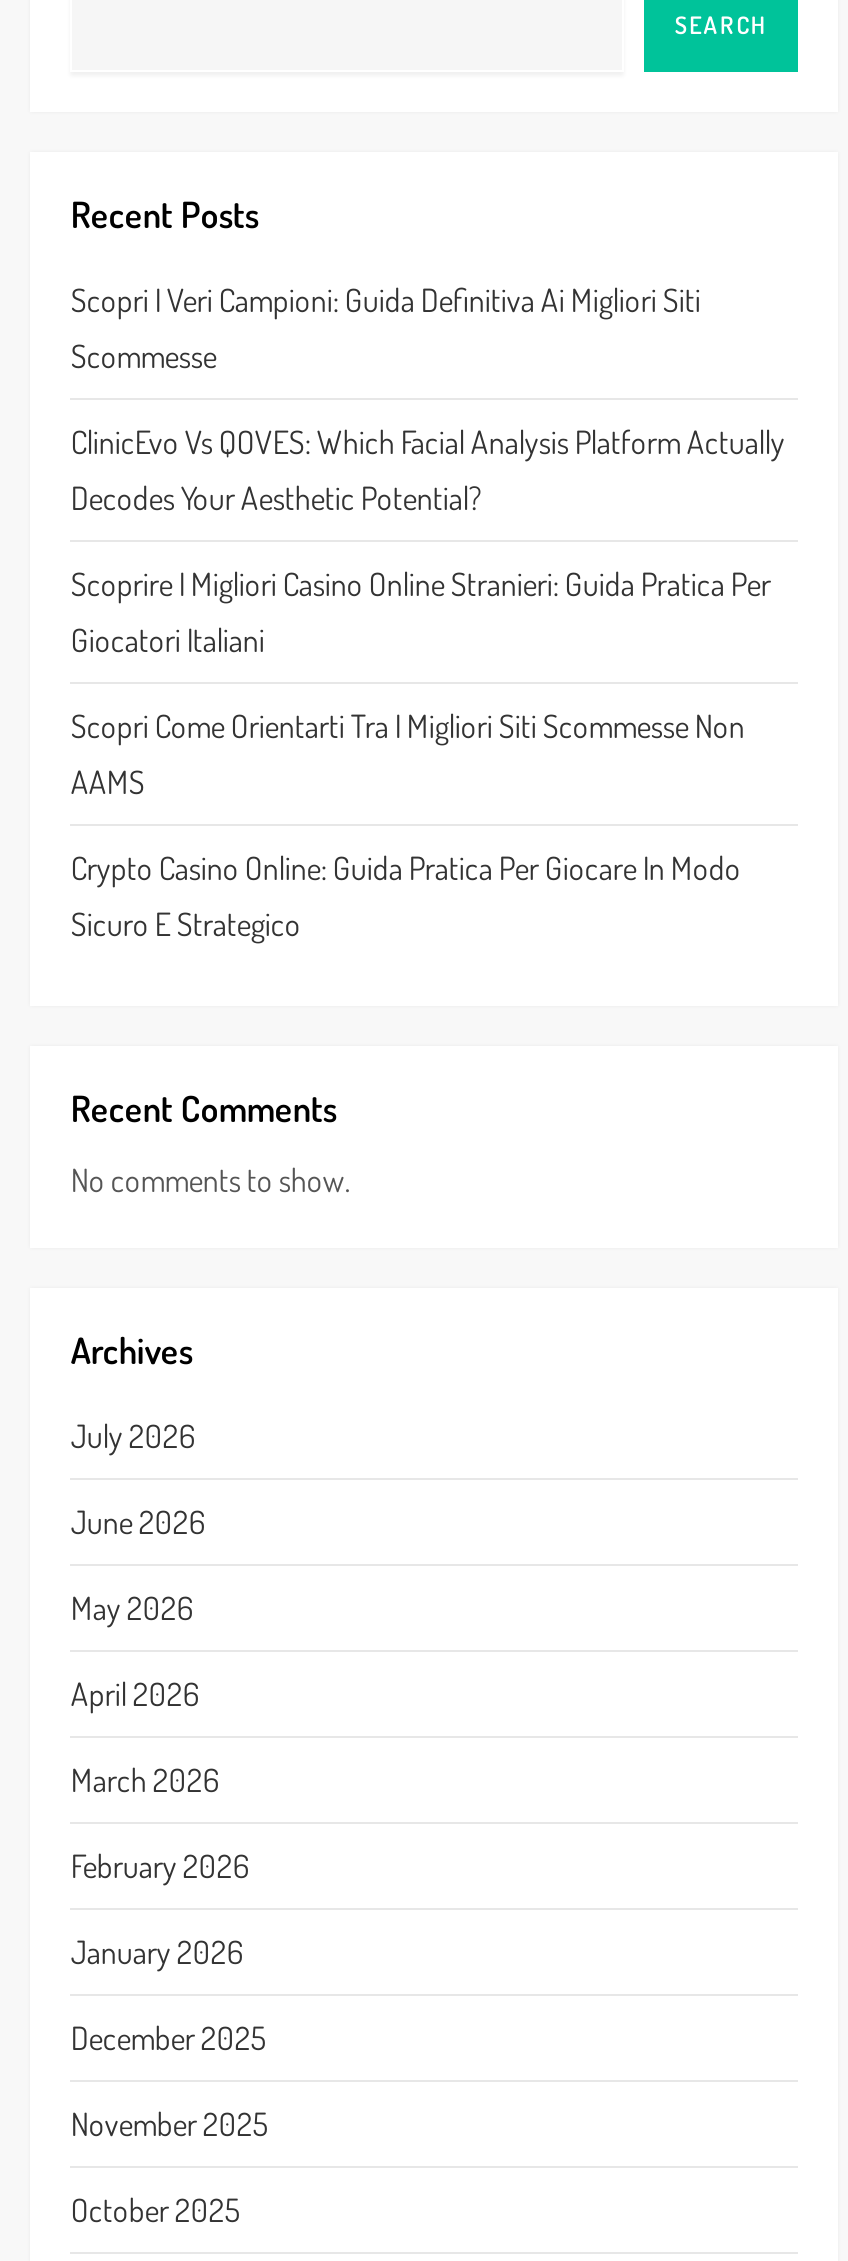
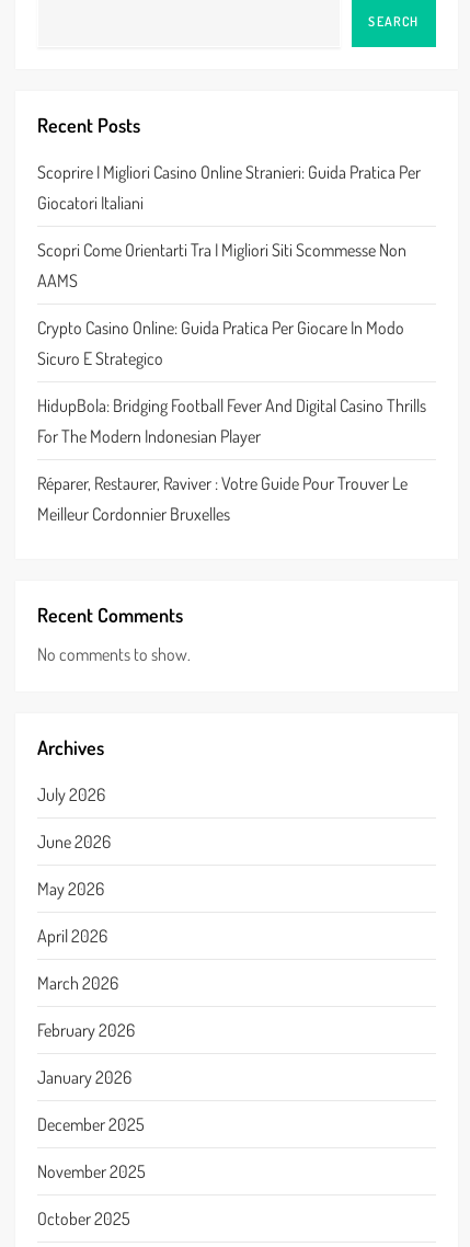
[71,280,785,518] Scopri I Veri Campioni: Guida Definitiva Ai Migliori Siti | Scommesse | ClinicEvo Vs QOVES: Which Facial Analysis Platform Actually | Decodes Your Aesthetic Potential? -> none
moved [71,564,771,944] -> [38,161,421,369]: Scoprire I Migliori Casino Online Stranieri: Guida Pratica Per | Giocatori Italiani | Scopri Come Orientarti Tra I Migliori Siti Scommesse Non | AAMS | Crypto Casino Online: Guida Pratica Per Giocare In Modo | Sicuro E Strategico
none -> [38,394,427,525] HidupBola: Bridging Football Fever And Digital Casino Thrills | For The Modern Indonesian Player | Réparer, Restaurer, Raviver : Votre Guide Pour Trouver Le | Meilleur Cordonnier Bruxelles

